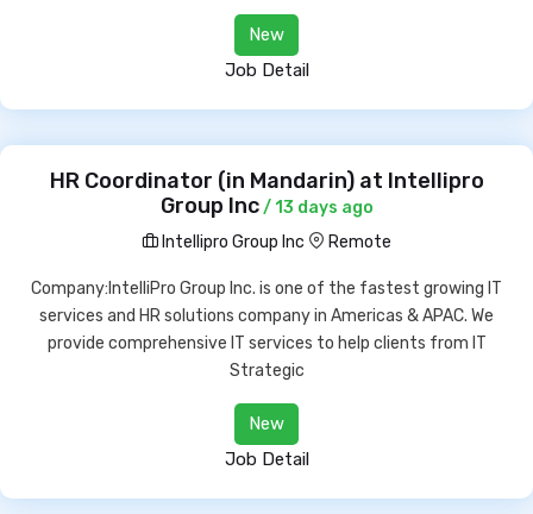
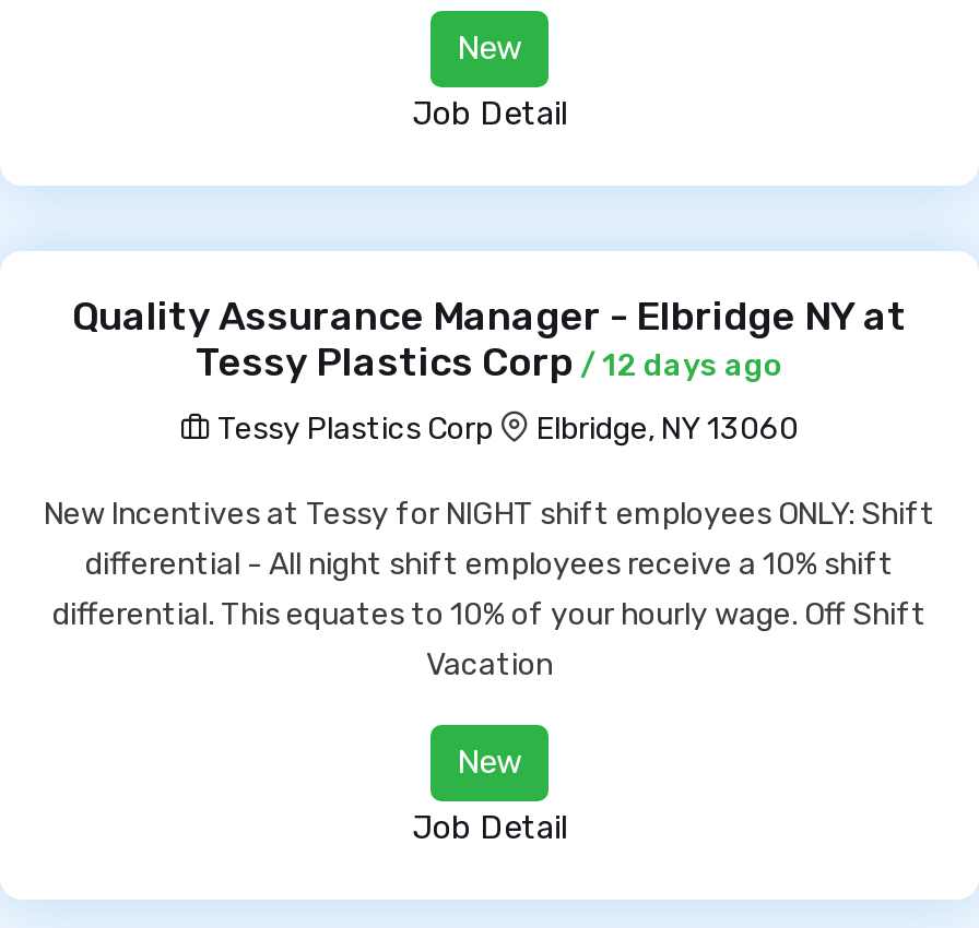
[49,168,484,219] HR Coordinator (in Mandarin) at Intellipro | Group Inc / 13 days ago -> [72,293,907,386] Quality Assurance Manager - Elbridge NY at | Tessy Plastics Corp / 12 days ago
[158,232,391,252] Intellipro Group Inc | Remote -> [211,411,799,448] Tessy Plastics Corp | Elbridge, NY 13060
[31,278,502,381] Company:IntelliPro Group Inc. is one of the fastest growing IT | services and HR solutions company in Americas & APAC. We | provide comprehensive IT services to help clients from IT | Strategic -> [44,496,935,683] New Incentives at Tessy for NIGHT shift employees ONLY: Shift | differential - All night shift employees receive a 10% shift | differential. This equates to 10% of your hourly wage. Off Shift | Vacation

